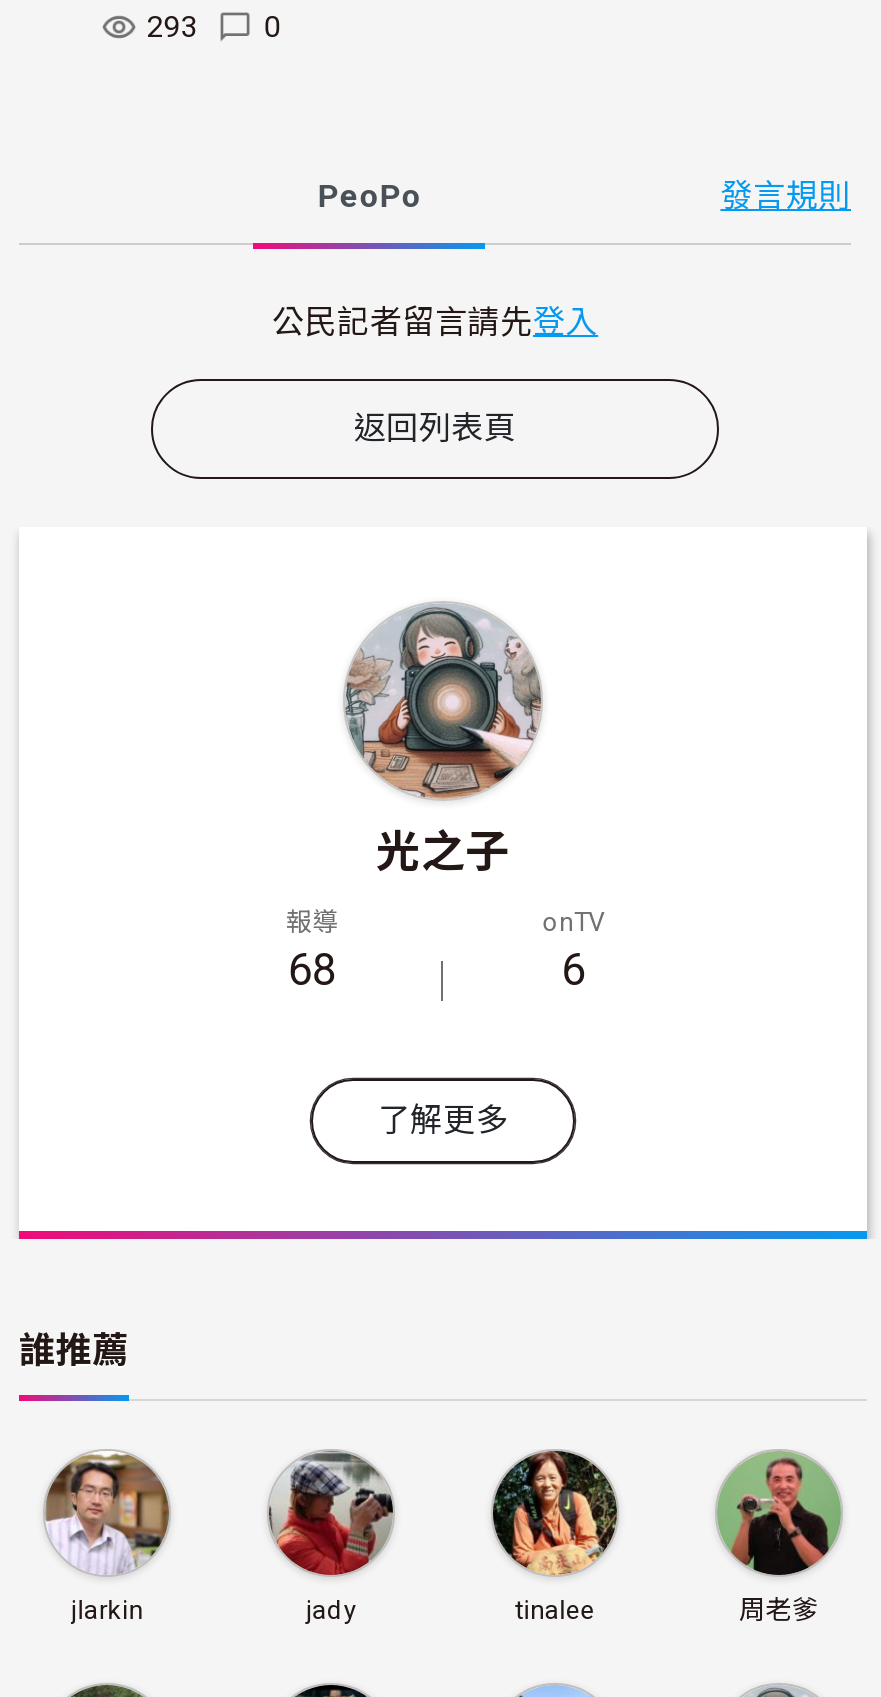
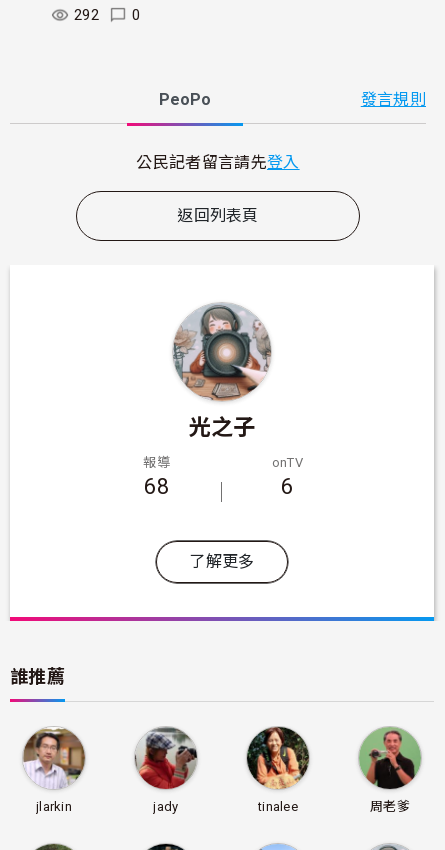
[147,8,280,44] 293 0 -> [74,6,141,24] 292 0

